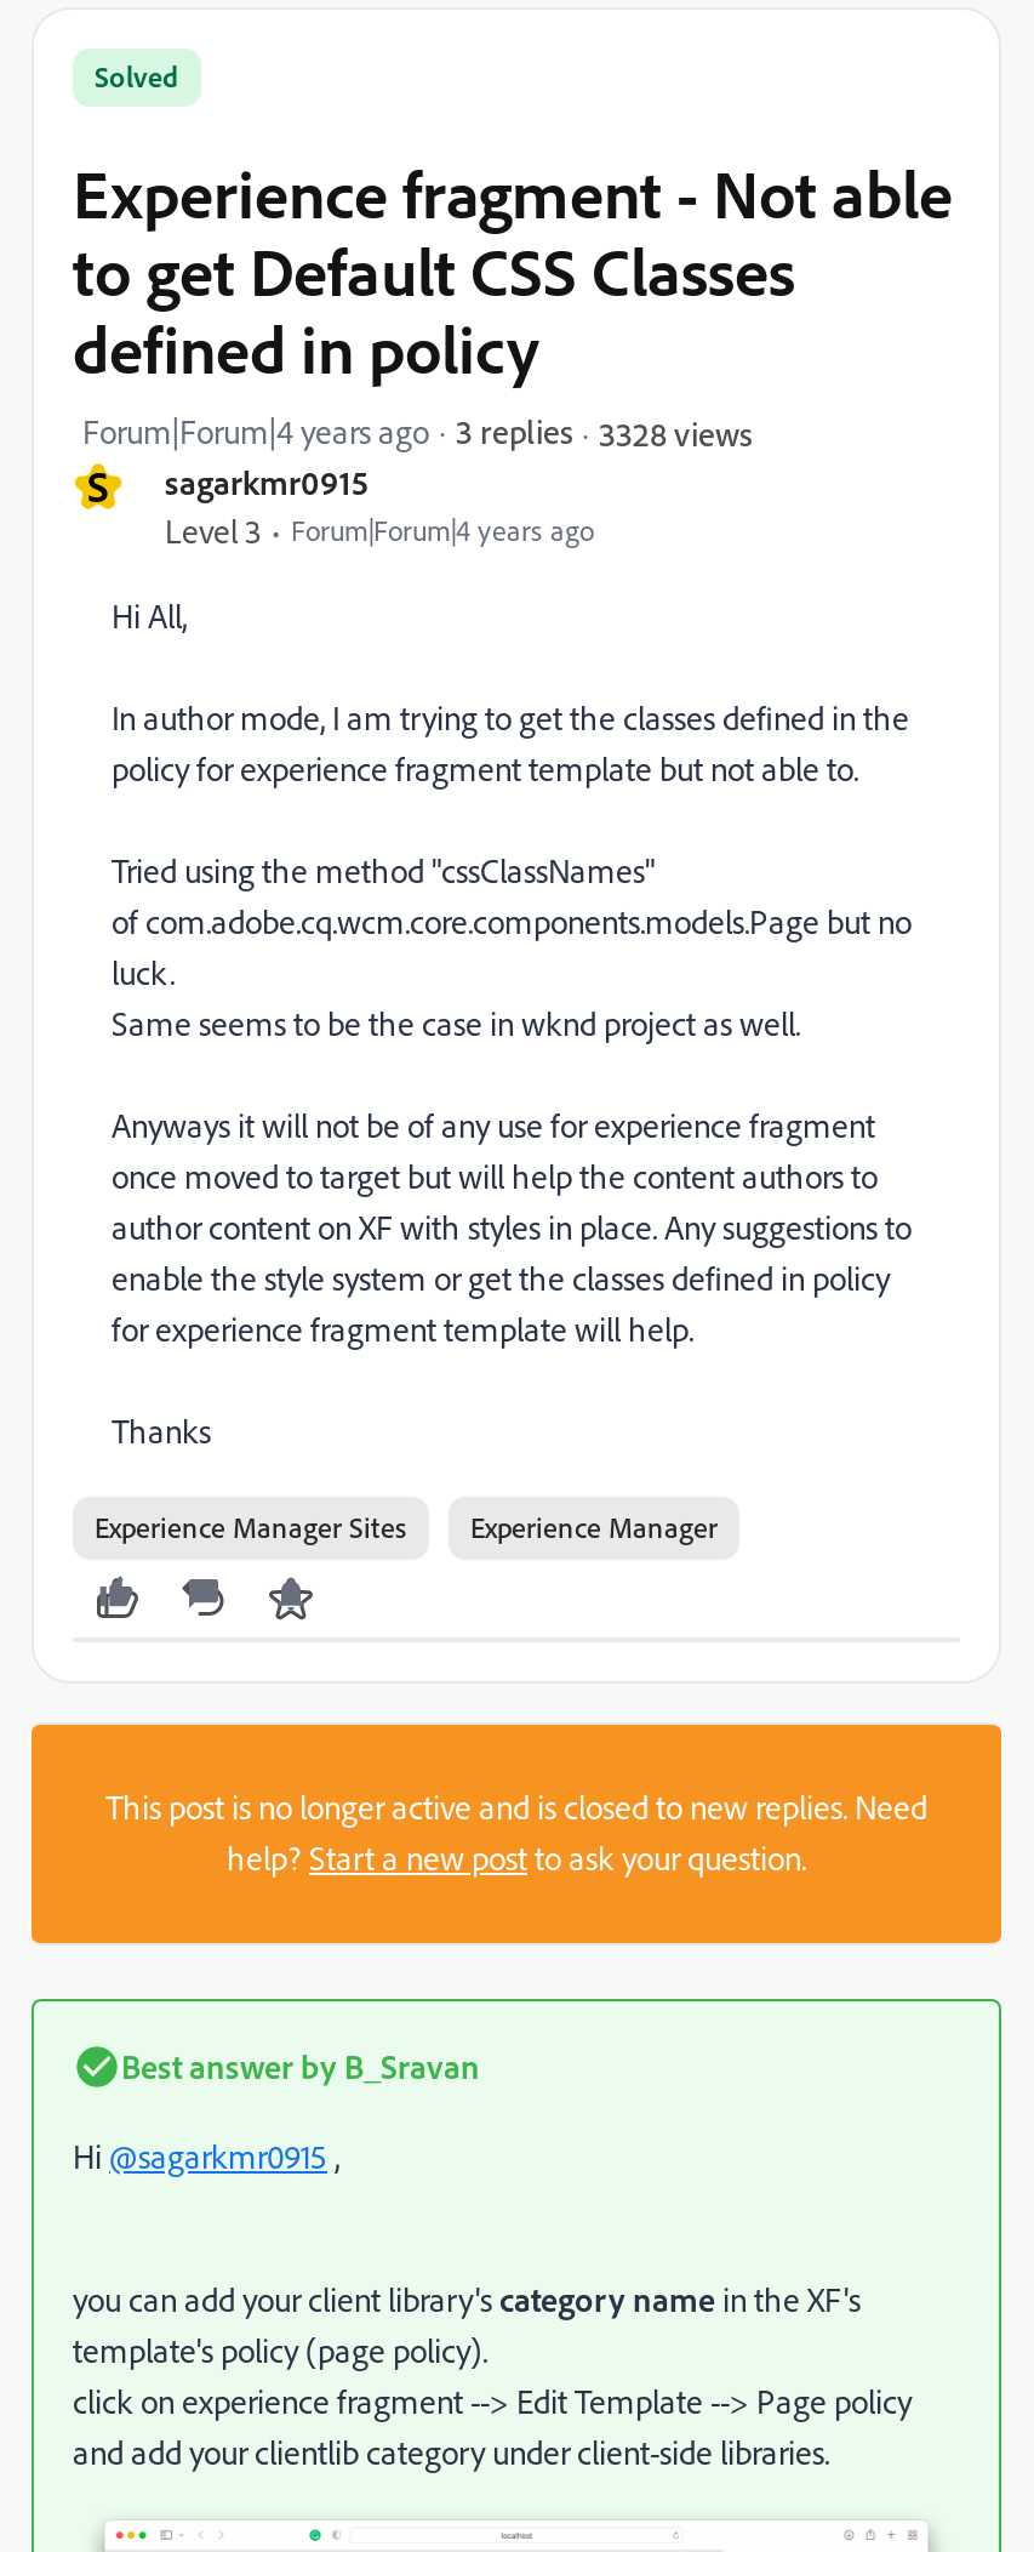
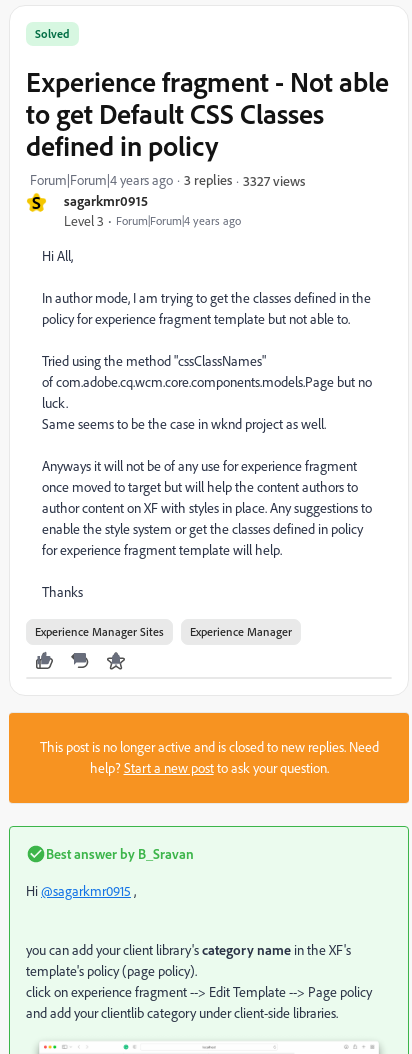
[599,411,752,452] 3328 views -> [243,171,305,188] 3327 views

